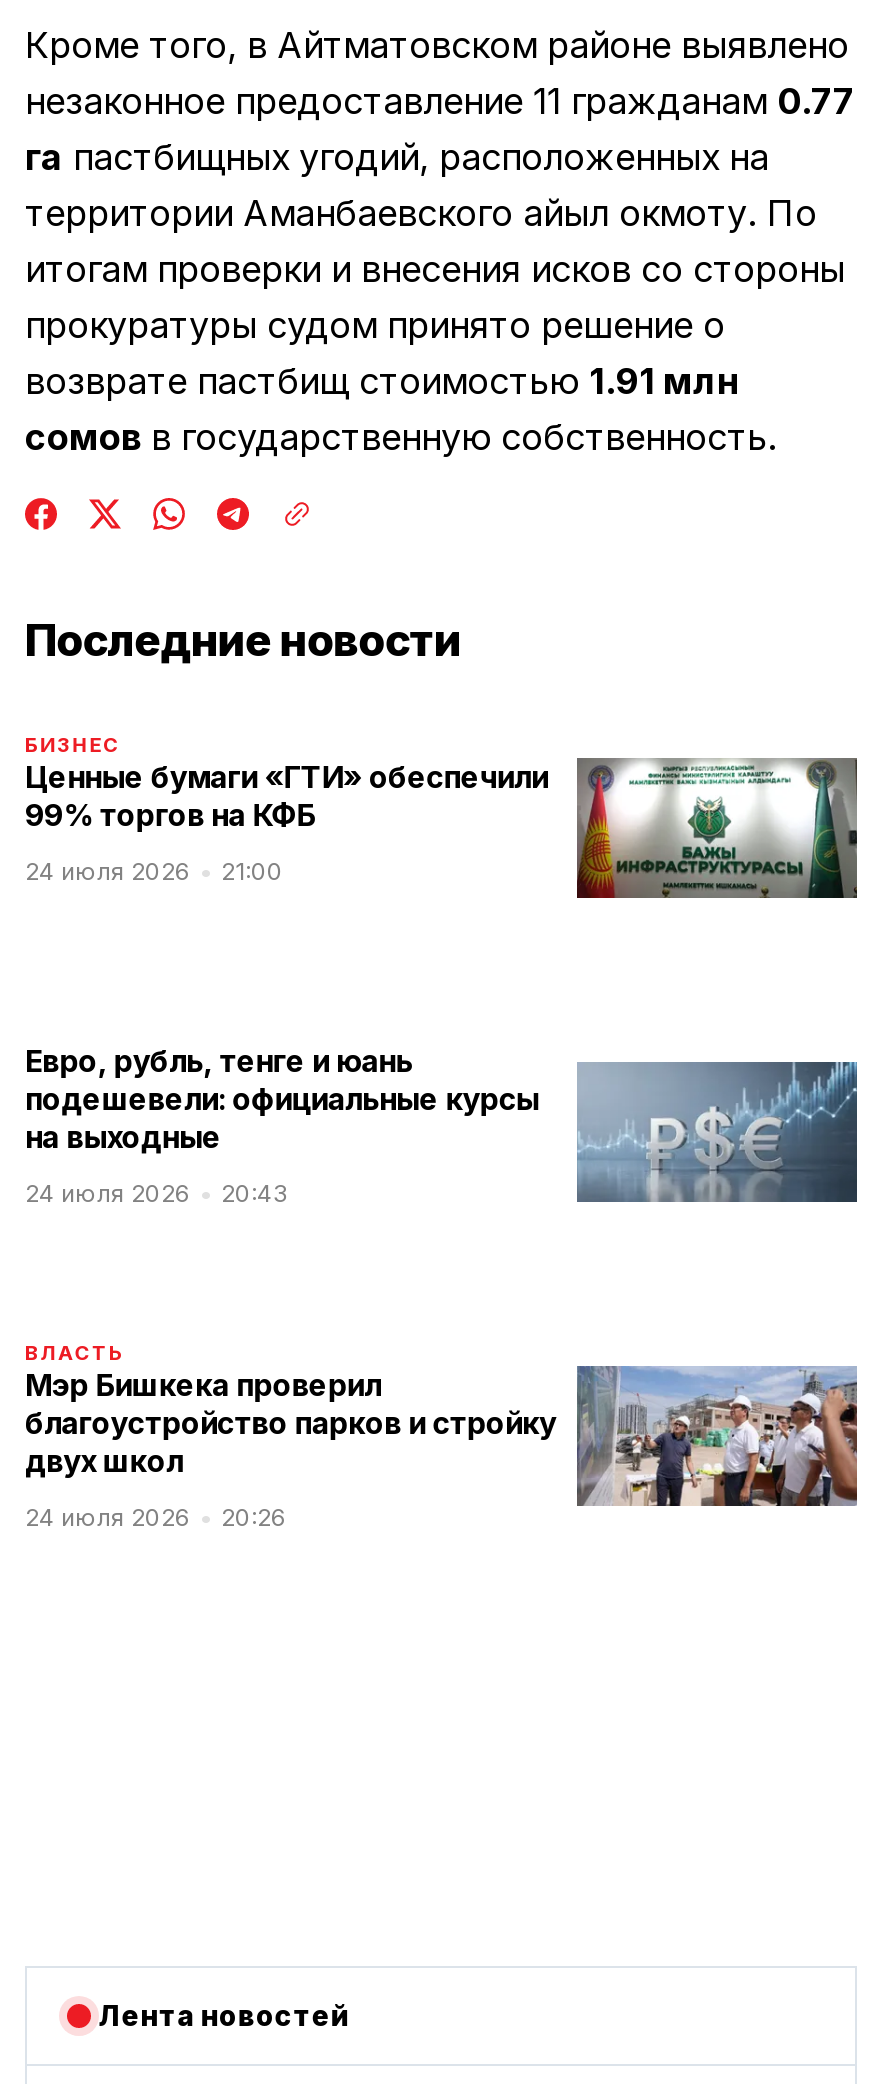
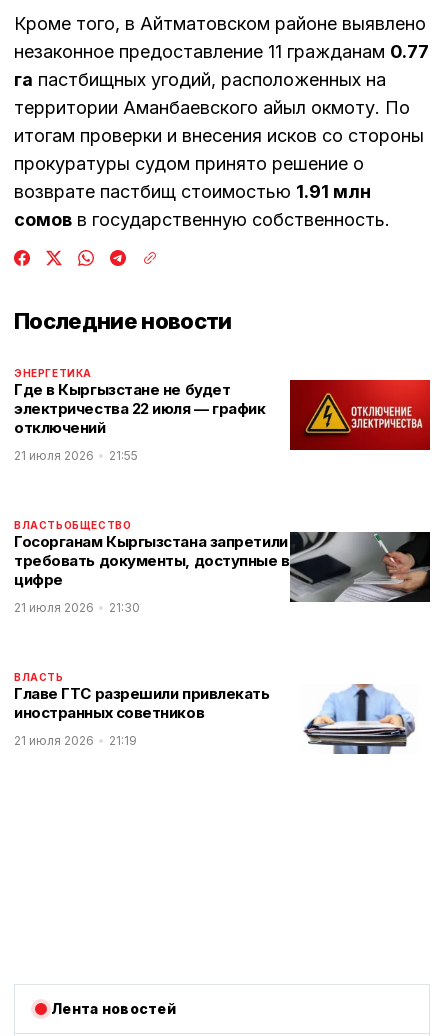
[25,731,859,900] [image] | БИЗНЕС | Ценные бумаги «ГТИ» обеспечили | 99% торгов на КФБ -> [14,366,431,451] [image] | ЭНЕРГЕТИКА | Где в Кыргызстане не будет | электричества 22 июля — график | отключений
[25,855,283,885] 24 июля 2026 | 21:00 -> [14,447,138,462] 21 июля 2026 | 21:55
[25,1041,859,1204] [image] | Евро, рубль, тенге и юань | подешевели: официальные курсы | на выходные -> [14,518,431,603] [image] | ВЛАСТЬ ОБЩЕСТВО | Госорганам Кыргызстана запретили | требовать документы, доступные в | цифре
[25,1177,289,1207] 24 июля 2026 | 20:43 -> [14,599,140,614] 21 июля 2026 | 21:30
[25,1364,859,1508] [image] | Мэр Бишкека проверил | благоустройство парков и стройку | двух школ -> [14,683,430,755] [image] | Главе ГТС разрешили привлекать | иностранных советников
[25,1501,287,1531] 24 июля 2026 | 20:26 -> [14,732,137,747] 21 июля 2026 | 21:19

